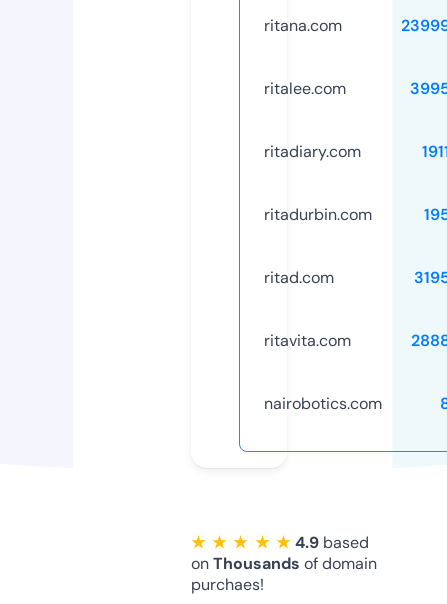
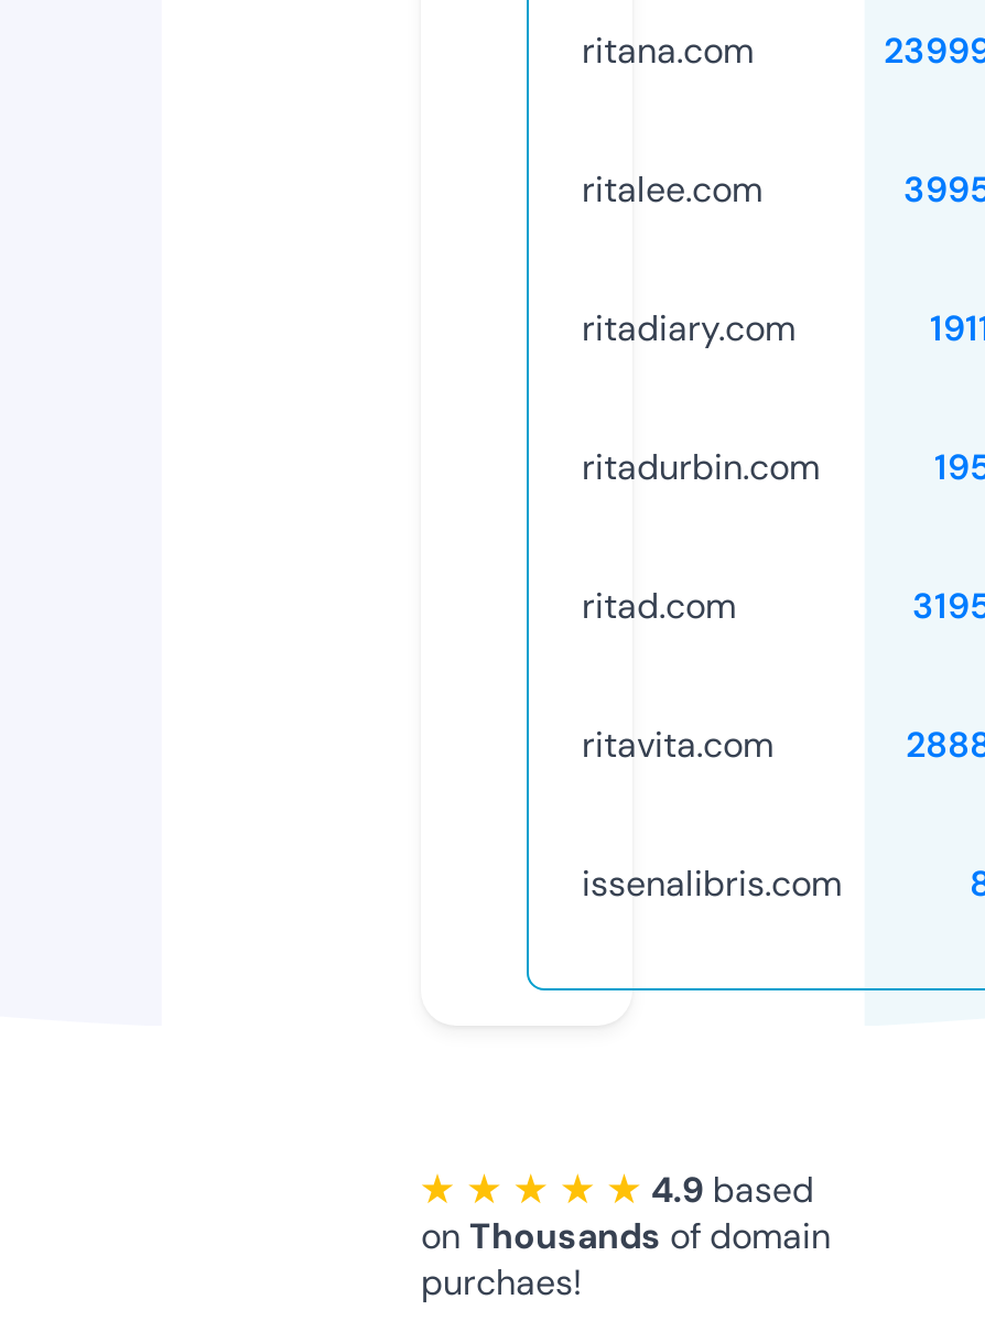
[264,393,382,414] nairobotics.com -> [582,860,842,906] issenalibris.com

